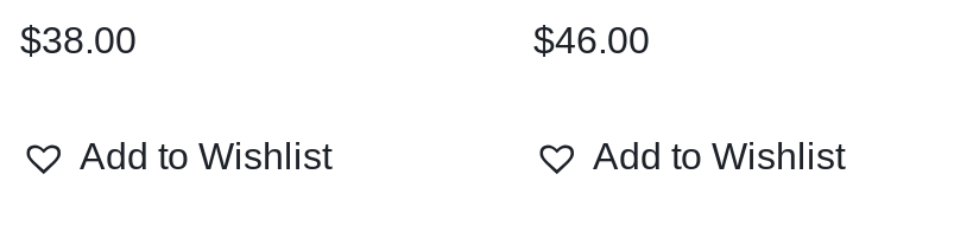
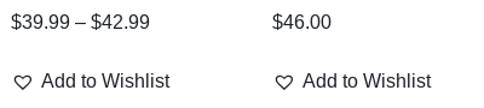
[20,20,137,60] $38.00 -> [11,12,150,32] $39.99 – $42.99

